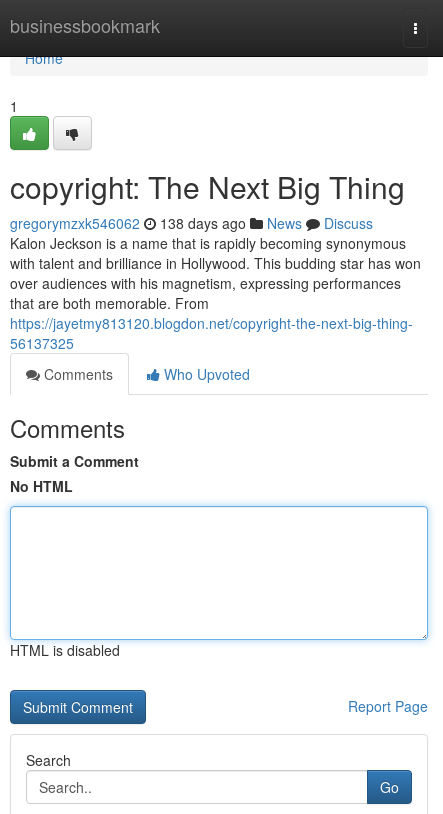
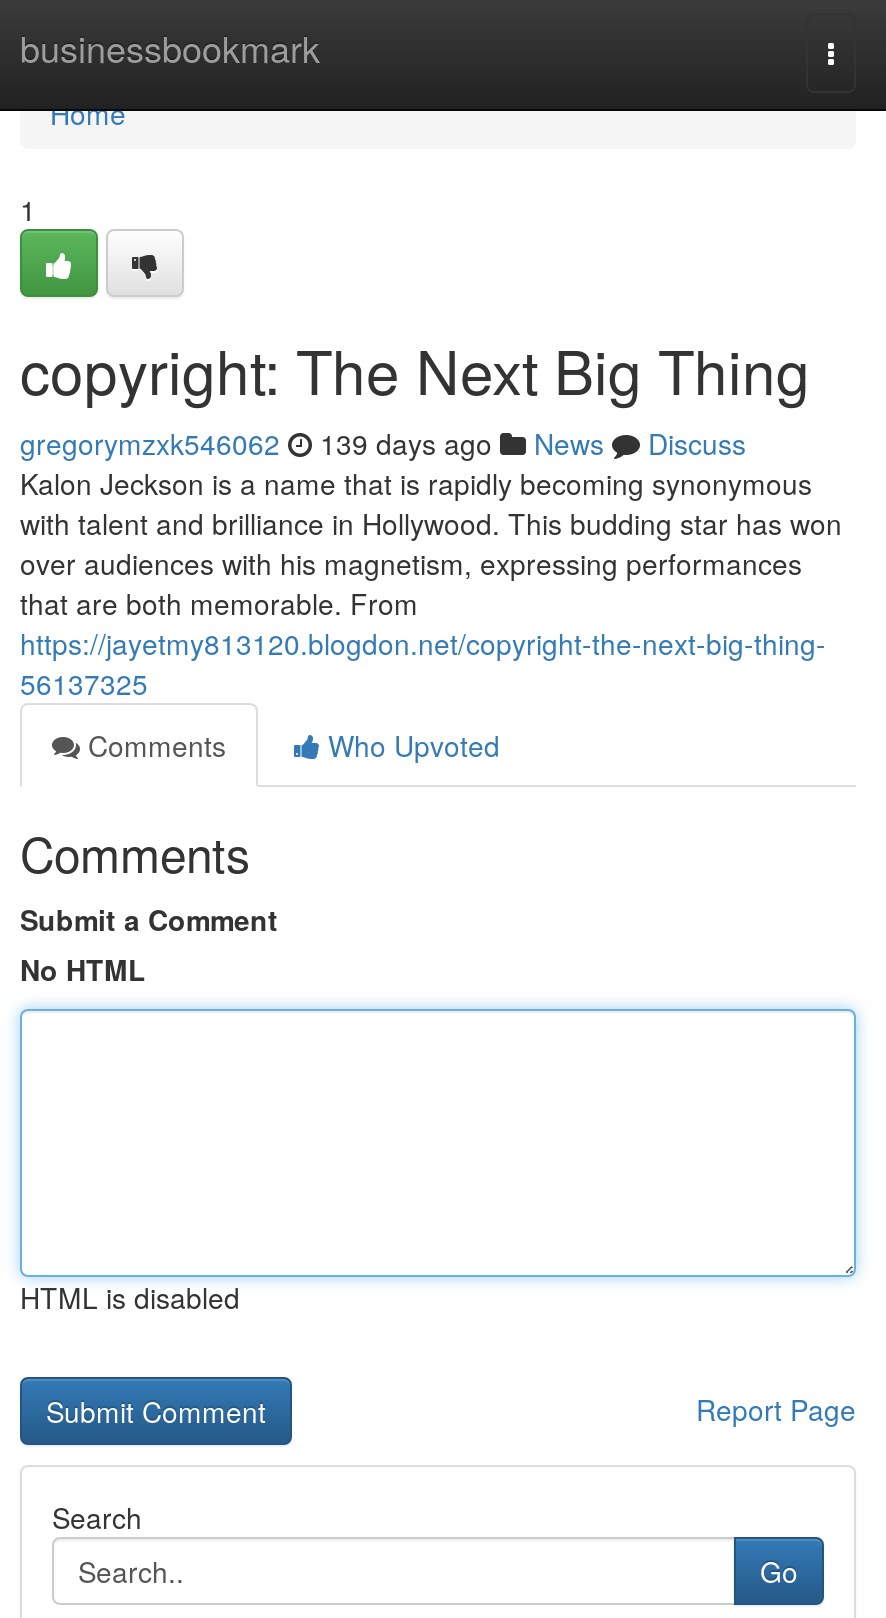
[10,213,373,233] gregorymzxk546062 138 days ago News Discuss -> [20,423,746,463] gregorymzxk546062 139 days ago News Discuss

